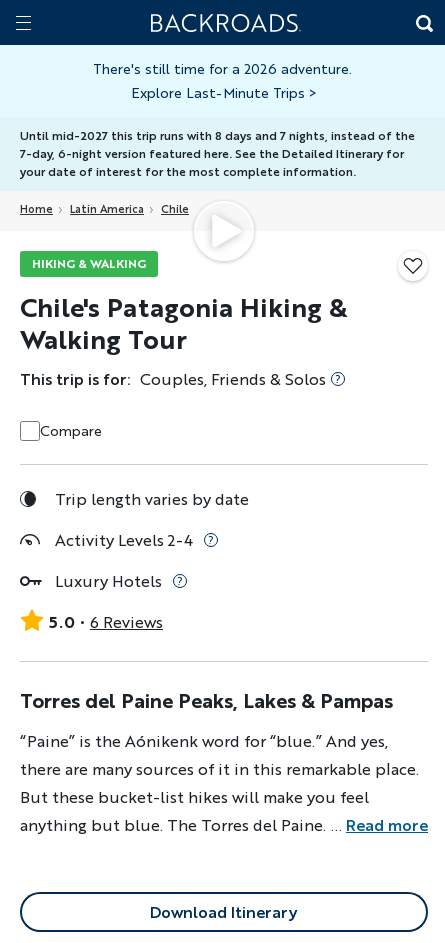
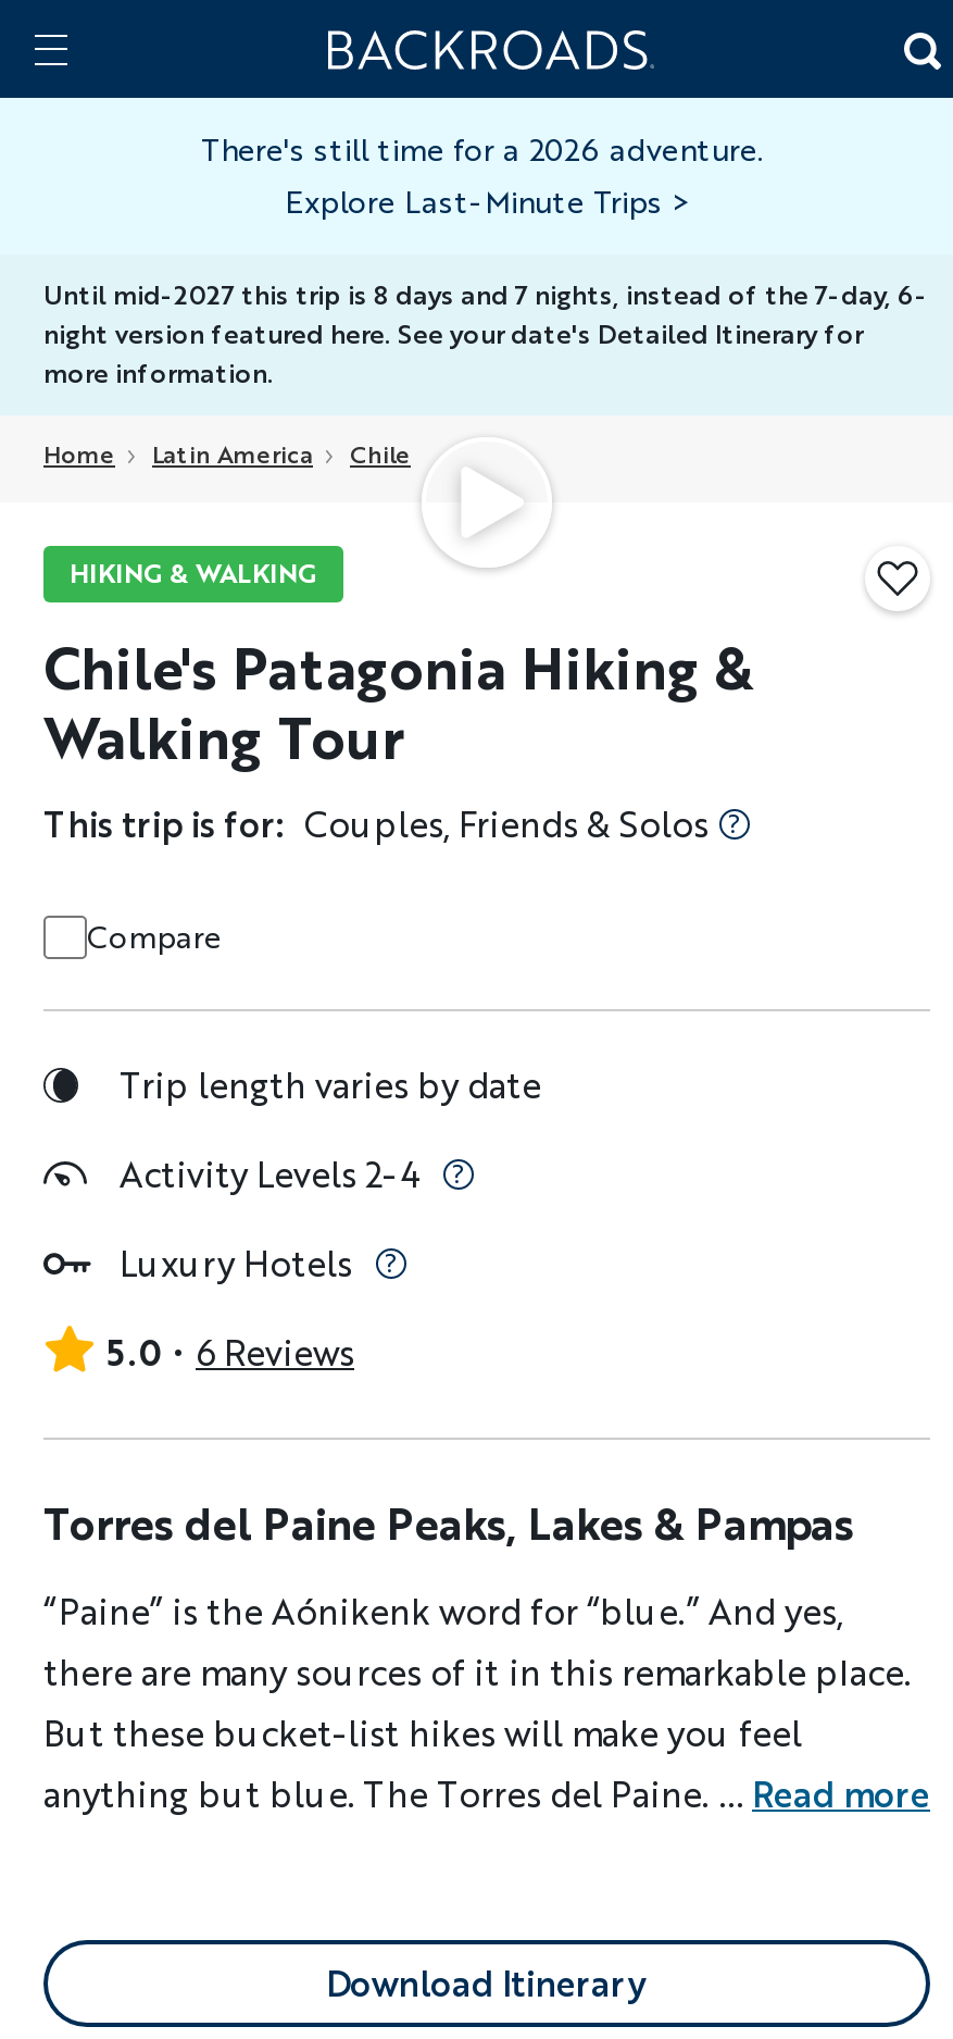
[20,127,415,180] Until mid-2027 this trip runs with 8 days and 7 nights, instead of the | 7-day, 6-night version featured here. See the Detailed Itinerary for | your date of interest for the most complete information. -> [43,276,928,391] Until mid-2027 this trip is 8 days and 7 nights, instead of the 7-day, 6- | night version featured here. See your date's Detailed Itinerary for | more information.

